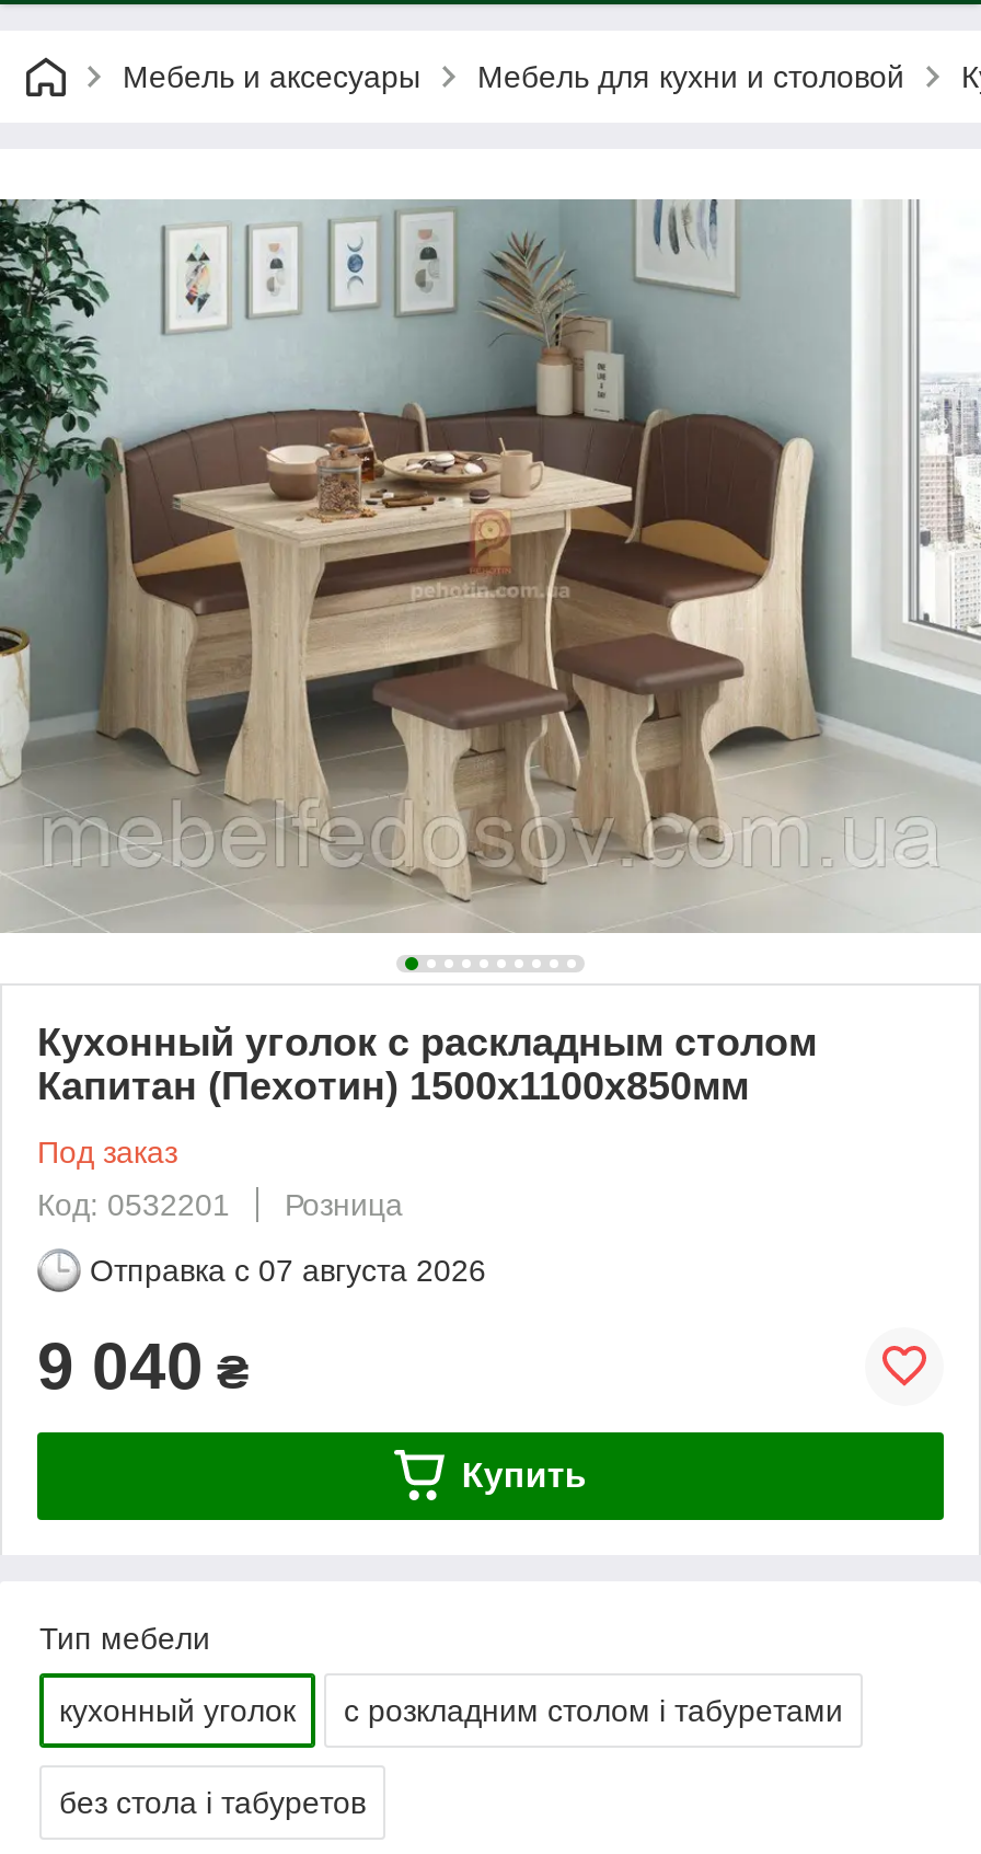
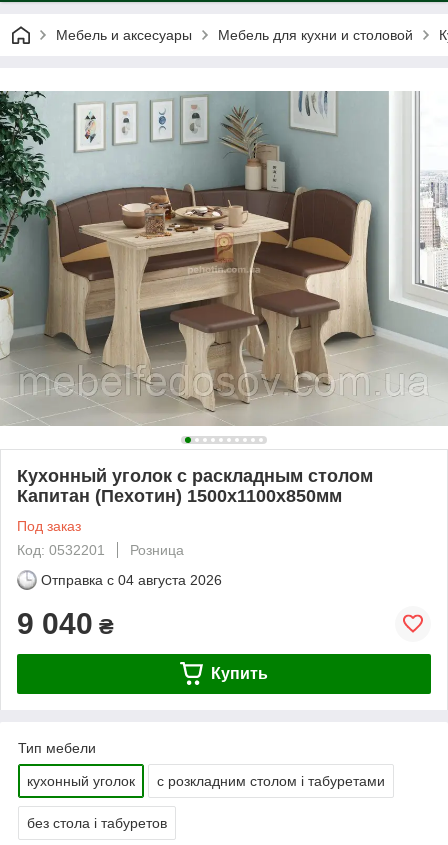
[90,1252,486,1287] Отправка с 07 августа 2026 -> [41,572,222,588] Отправка с 04 августа 2026

